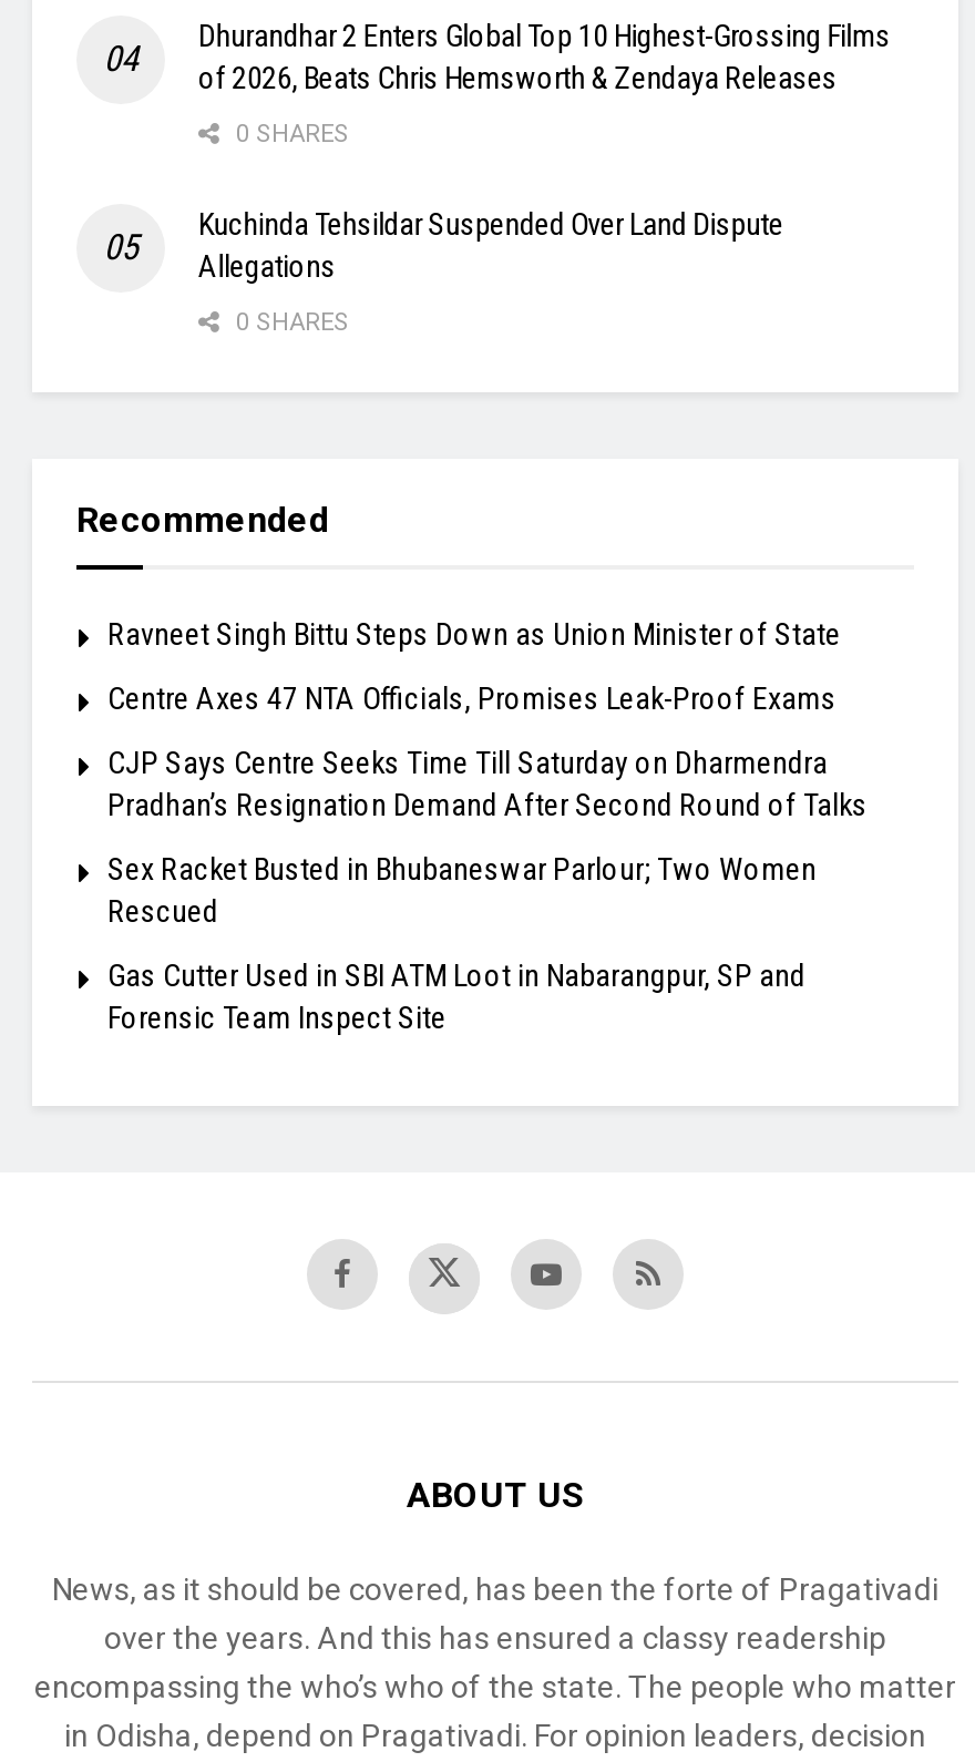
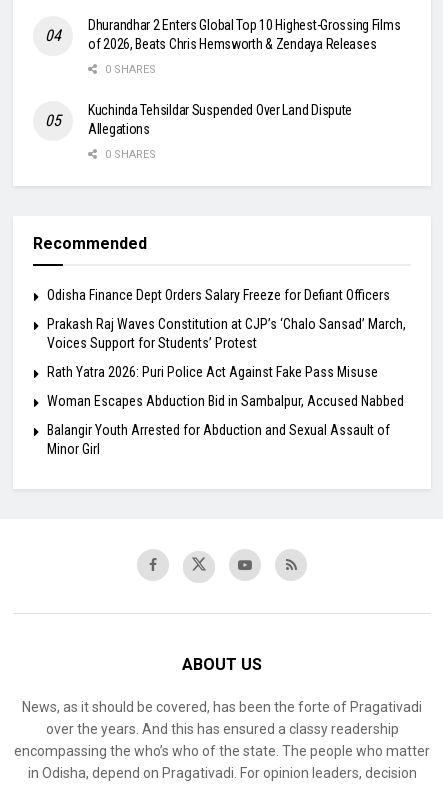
[107,616,841,651] Ravneet Singh Bittu Steps Down as Union Minister of State -> [47,287,390,303] Odisha Finance Dept Orders Salary Freeze for Defiant Officers
[107,680,837,715] Centre Axes 47 NTA Officials, Promises Leak-Proof Exams -> [47,316,406,351] Prakash Raj Waves Constitution at CJP’s ‘Chalo Sansad’ March, | Voices Support for Students’ Protest
[107,744,868,822] CJP Says Centre Seeks Time Till Saturday on Dharmendra | Pradhan’s Resignation Demand After Second Round of Talks -> [47,364,378,380] Rath Yatra 2026: Puri Police Act Against Fake Pass Misuse
[107,851,817,928] Sex Racket Busted in Bhubaneswar Parlour; Two Women | Rescued -> [47,393,404,409] Woman Escapes Abduction Bid in Sambalpur, Accused Nabbed
[107,957,805,1035] Gas Cutter Used in SBI ATM Loot in Nabarangpur, SP and | Forensic Team Inspect Site -> [47,422,390,457] Balangir Youth Arrested for Abduction and Sexual Assault of | Minor Girl

